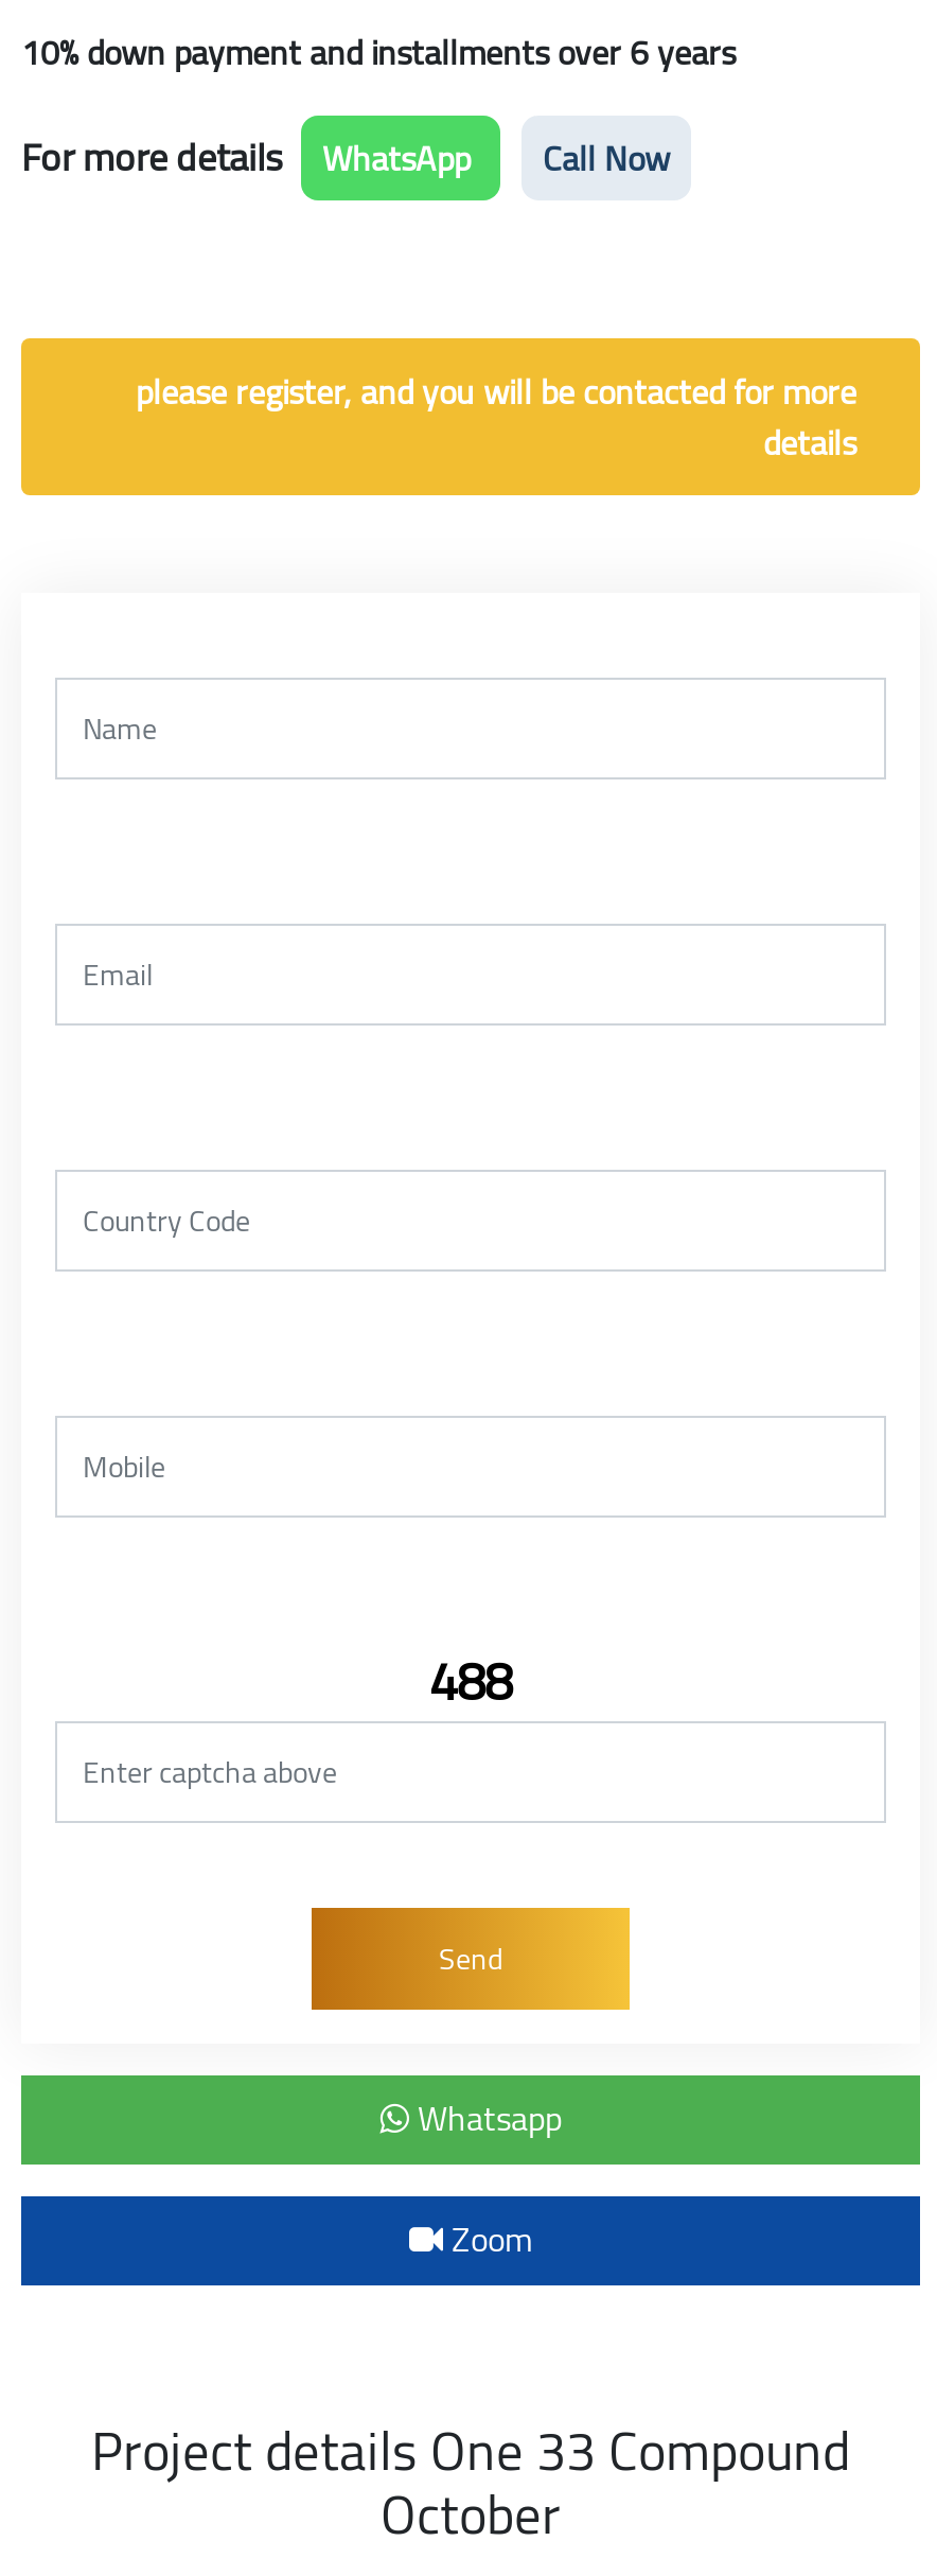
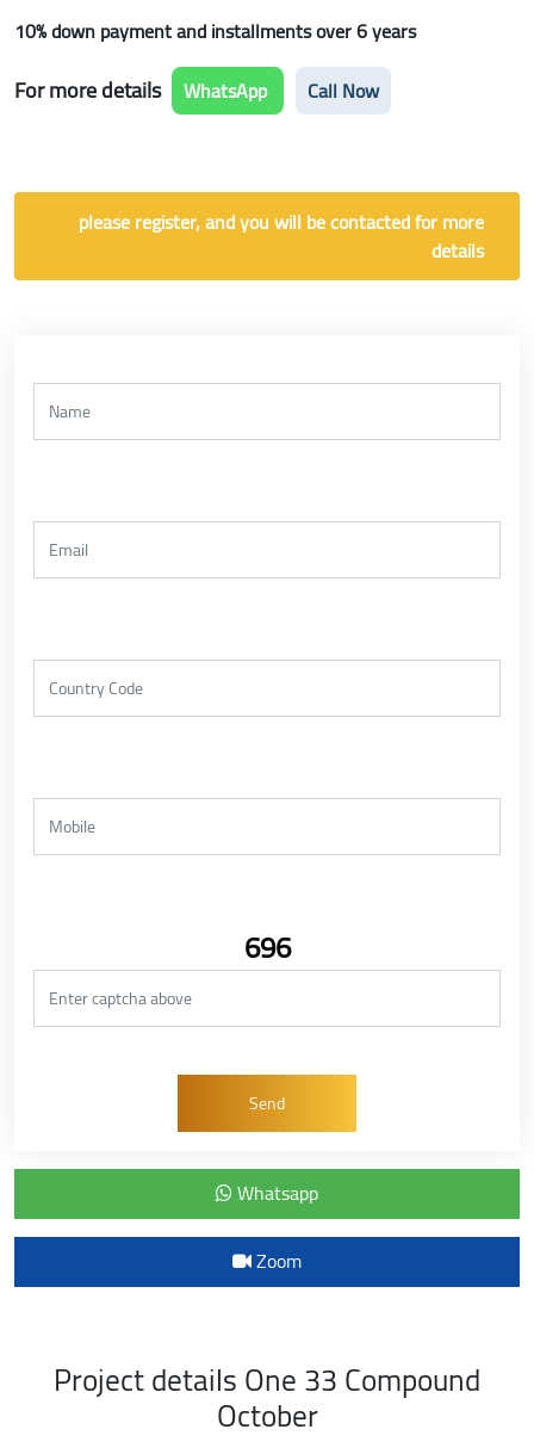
[429,1633,512,1729] 488 -> [244,920,290,974] 696

